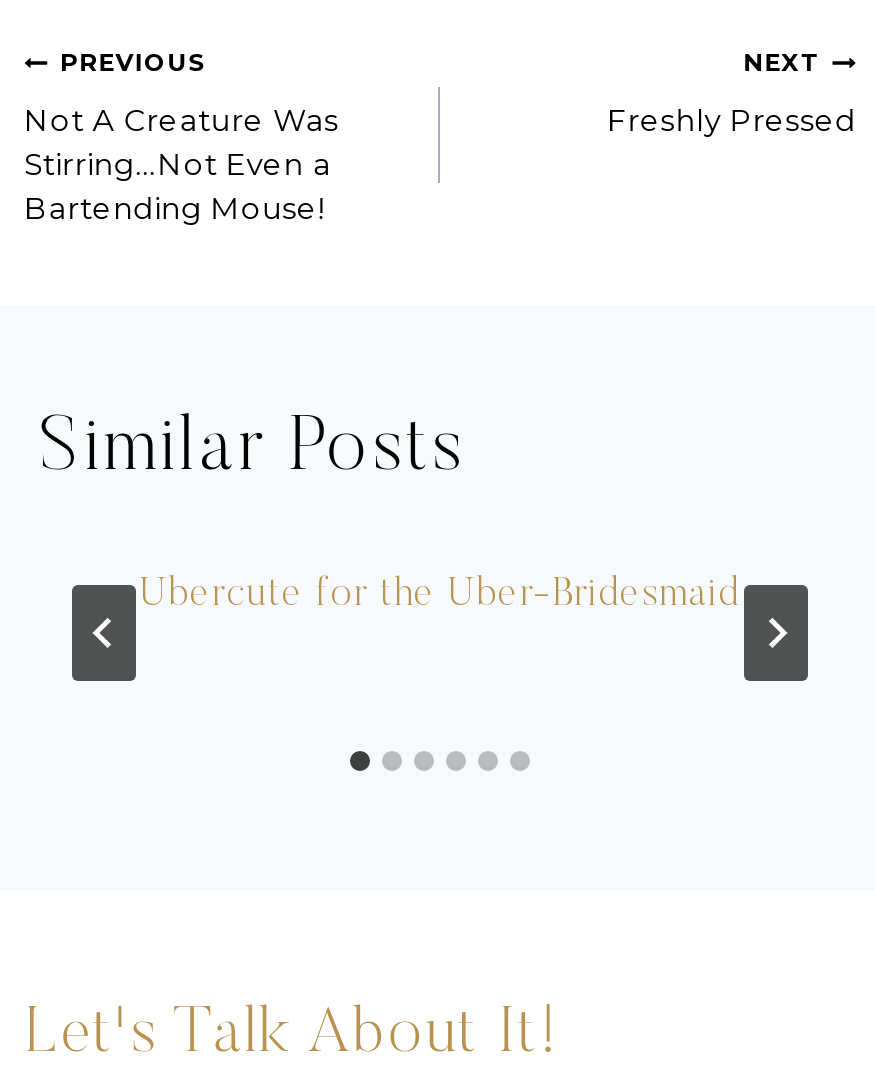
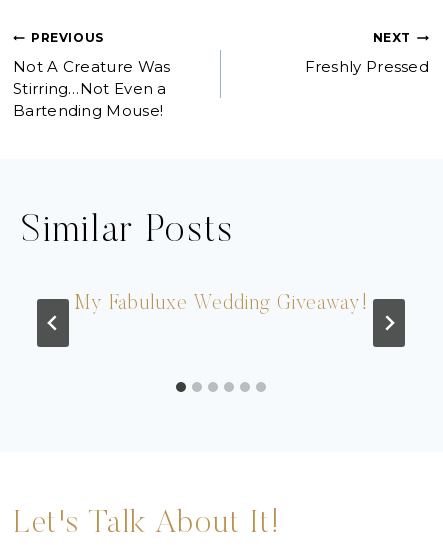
[140,575,740,615] Ubercute for the Uber-Bridesmaid -> [74,294,368,314] My Fabuluxe Wedding Giveaway!

